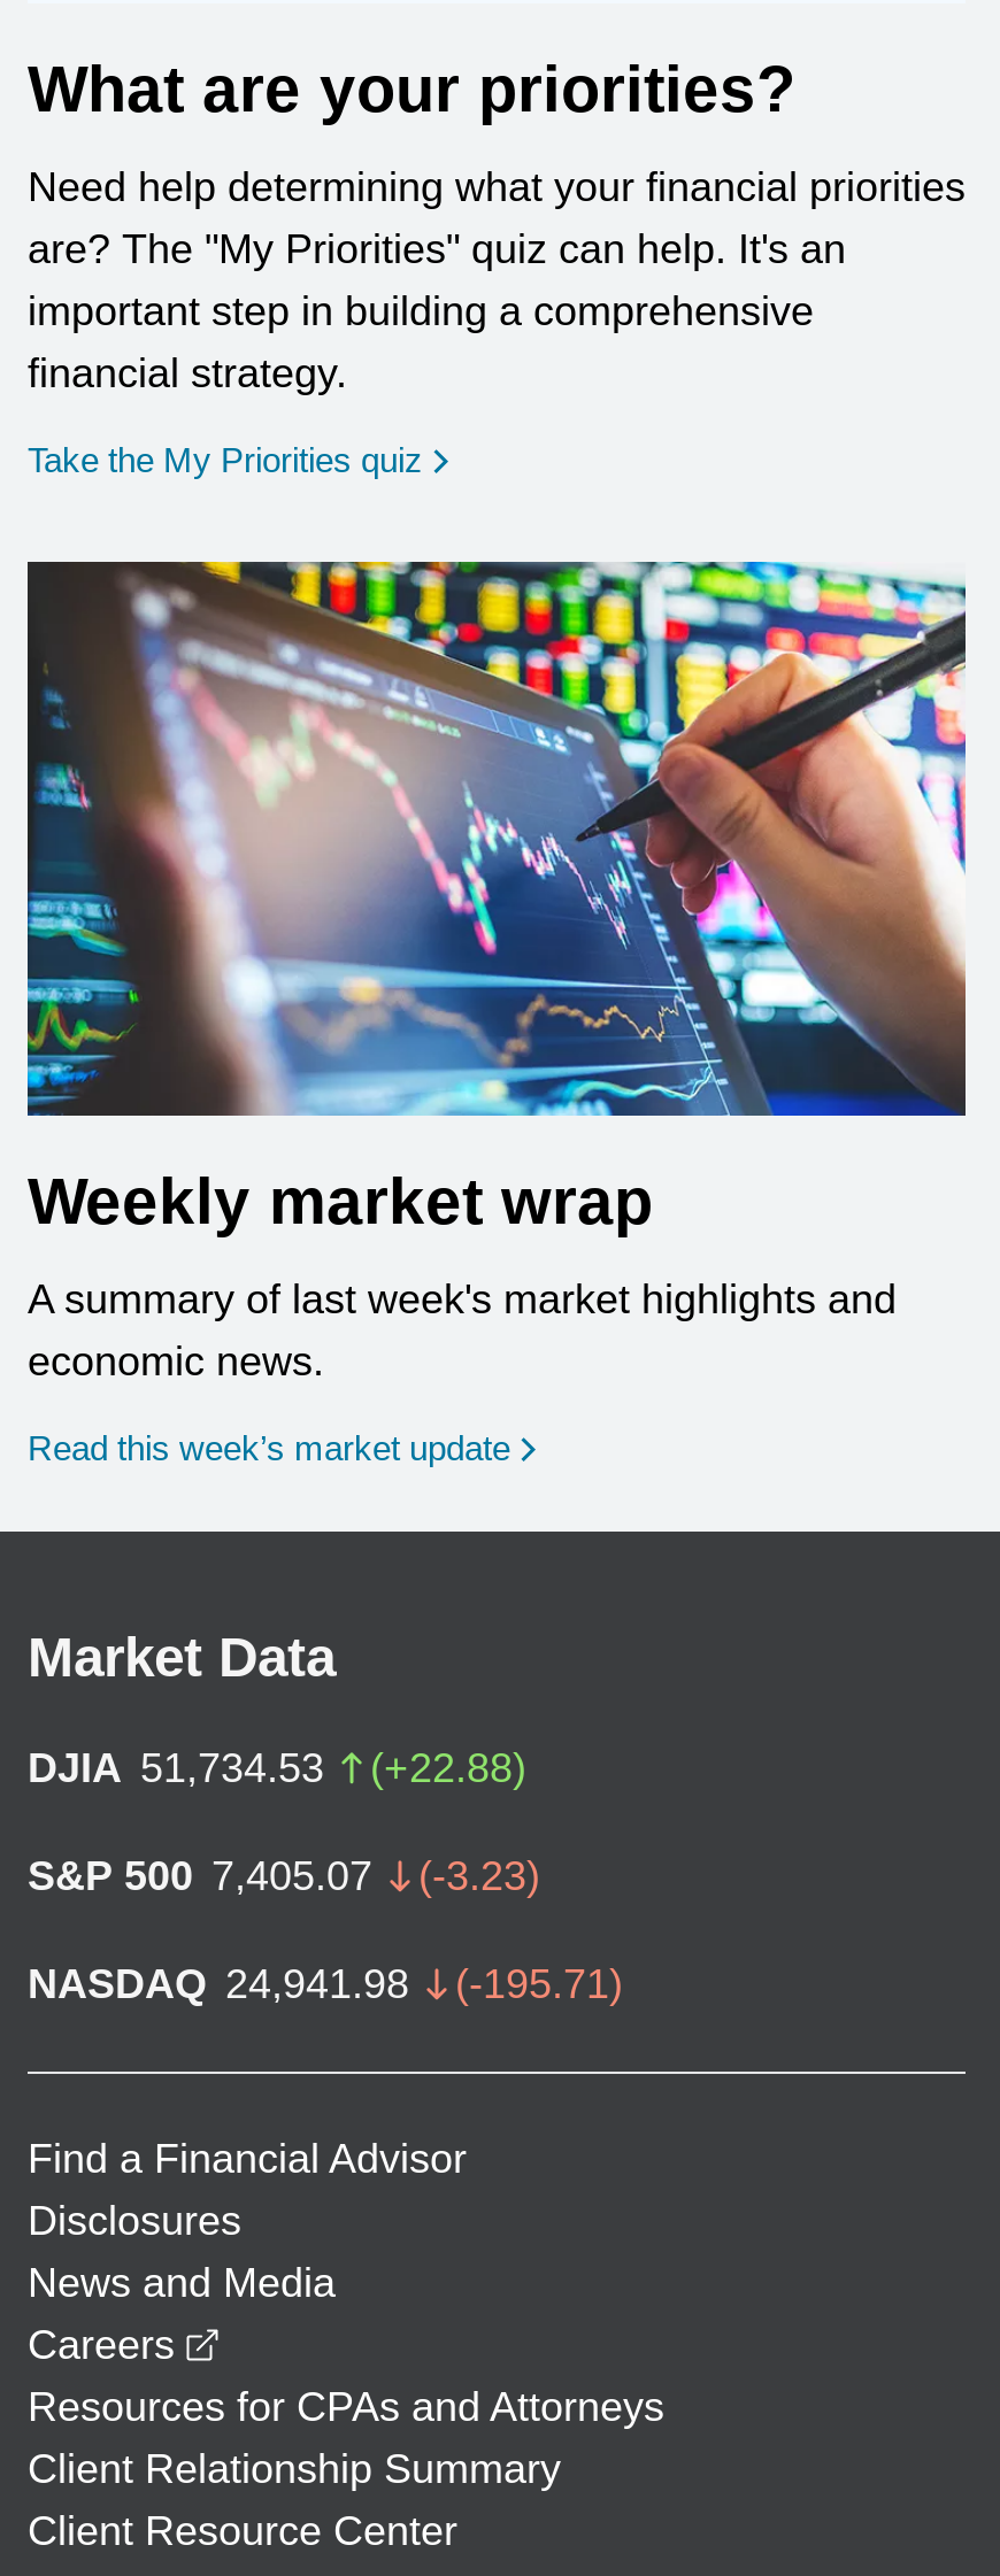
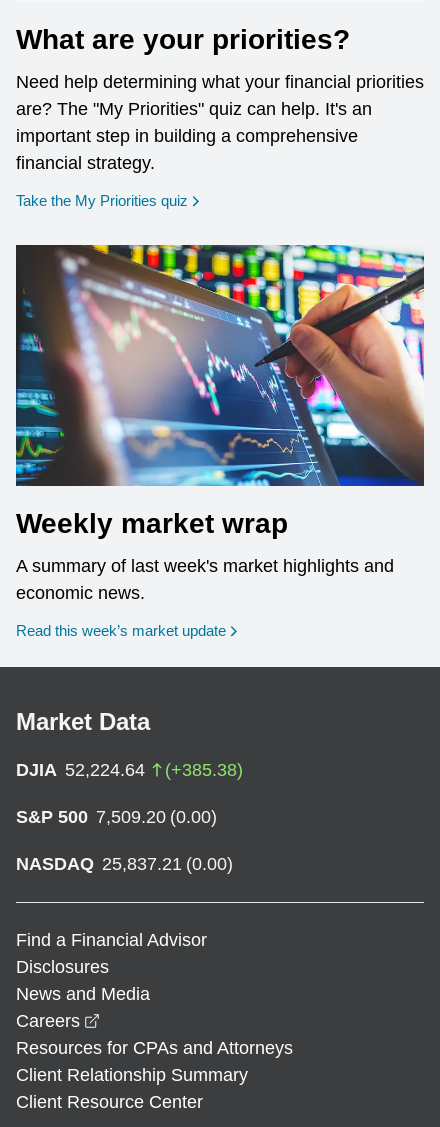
[28,1745,526,1791] DJIA 51,734.53 | (+22.88) -> [16,760,243,780] DJIA 52,224.64 | (+385.38)
[28,1853,540,1899] S&P 500 7,405.07 | (-3.23) -> [16,807,217,827] S&P 500 7,509.20 (0.00)
[28,1961,623,2007] NASDAQ 24,941.98 | (-195.71) -> [16,854,233,874] NASDAQ 25,837.21 (0.00)

